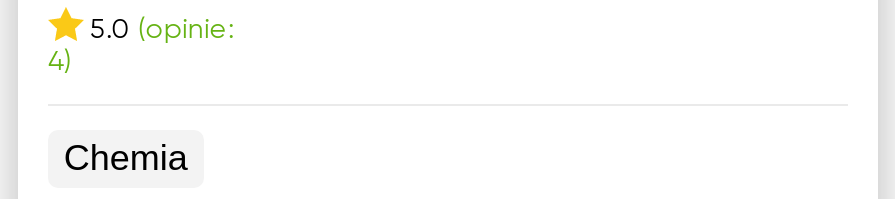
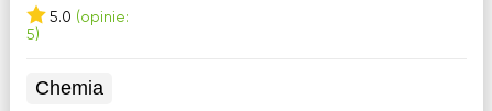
[48,48,72,76] 4) -> [26,27,40,43] 5)

